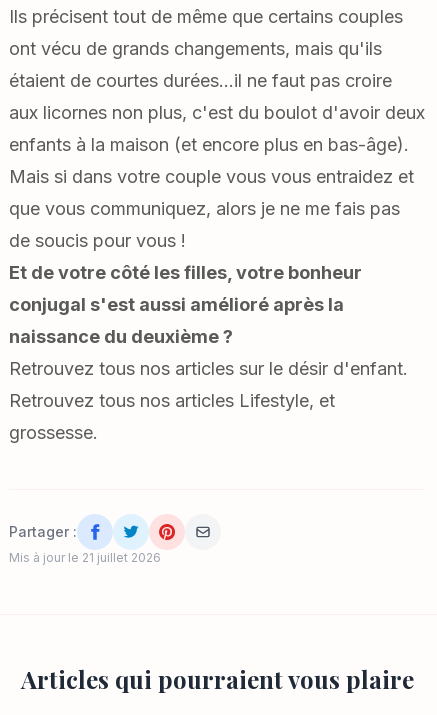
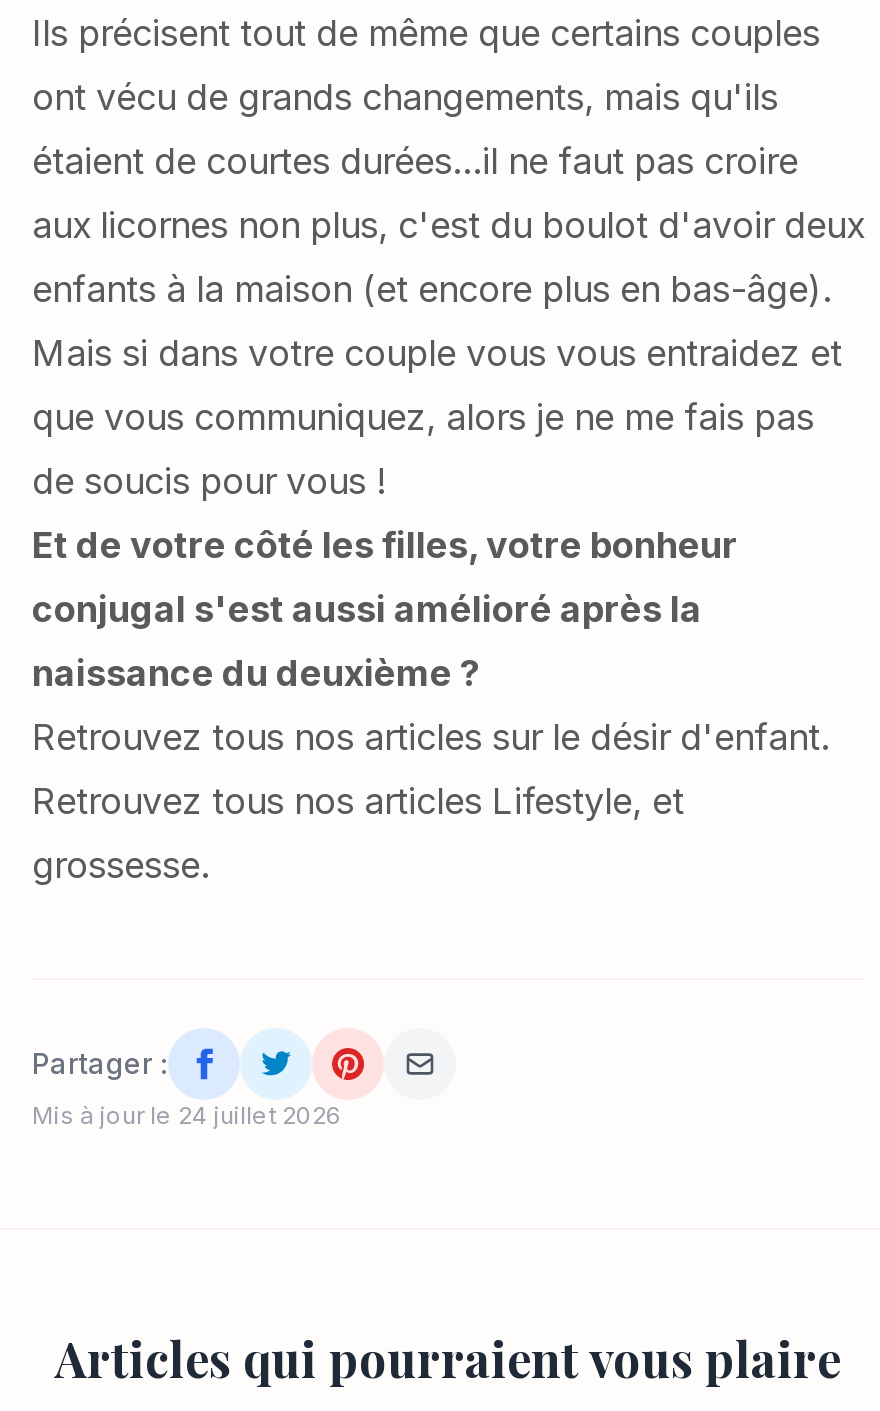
[9,550,161,565] Mis à jour le 21 juillet 2026 -> [32,1100,342,1130] Mis à jour le 24 juillet 2026

